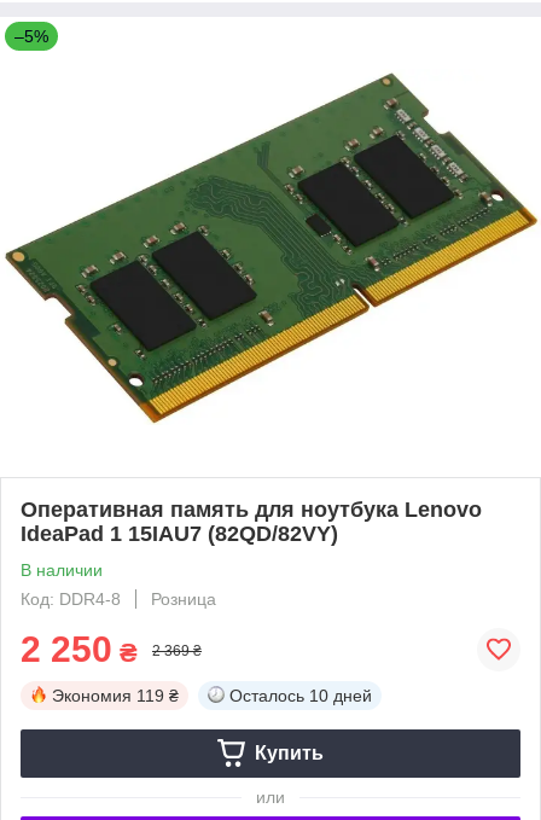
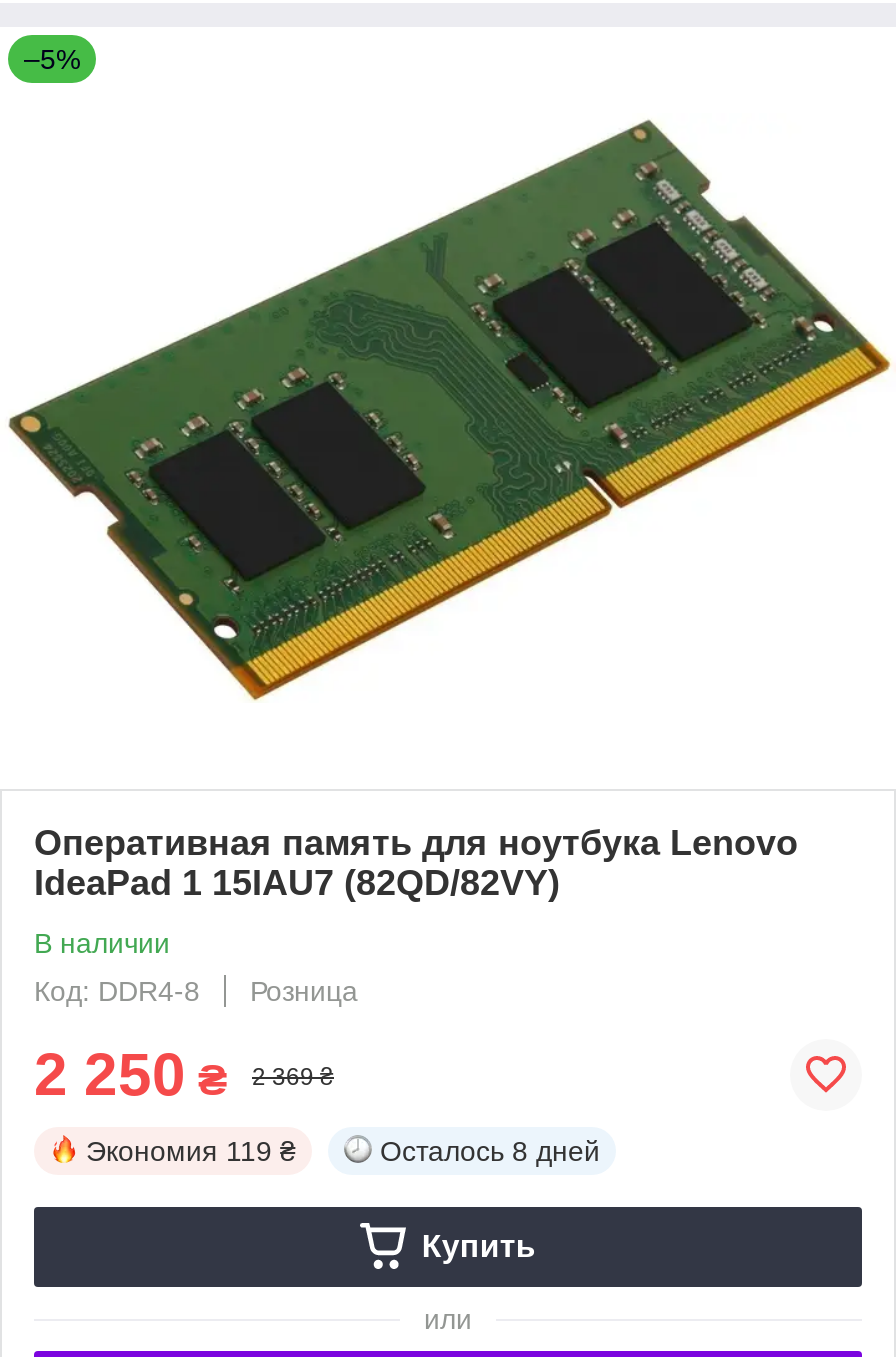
[229,686,372,705] Осталось 10 дней -> [380,1135,600,1167] Осталось 8 дней

